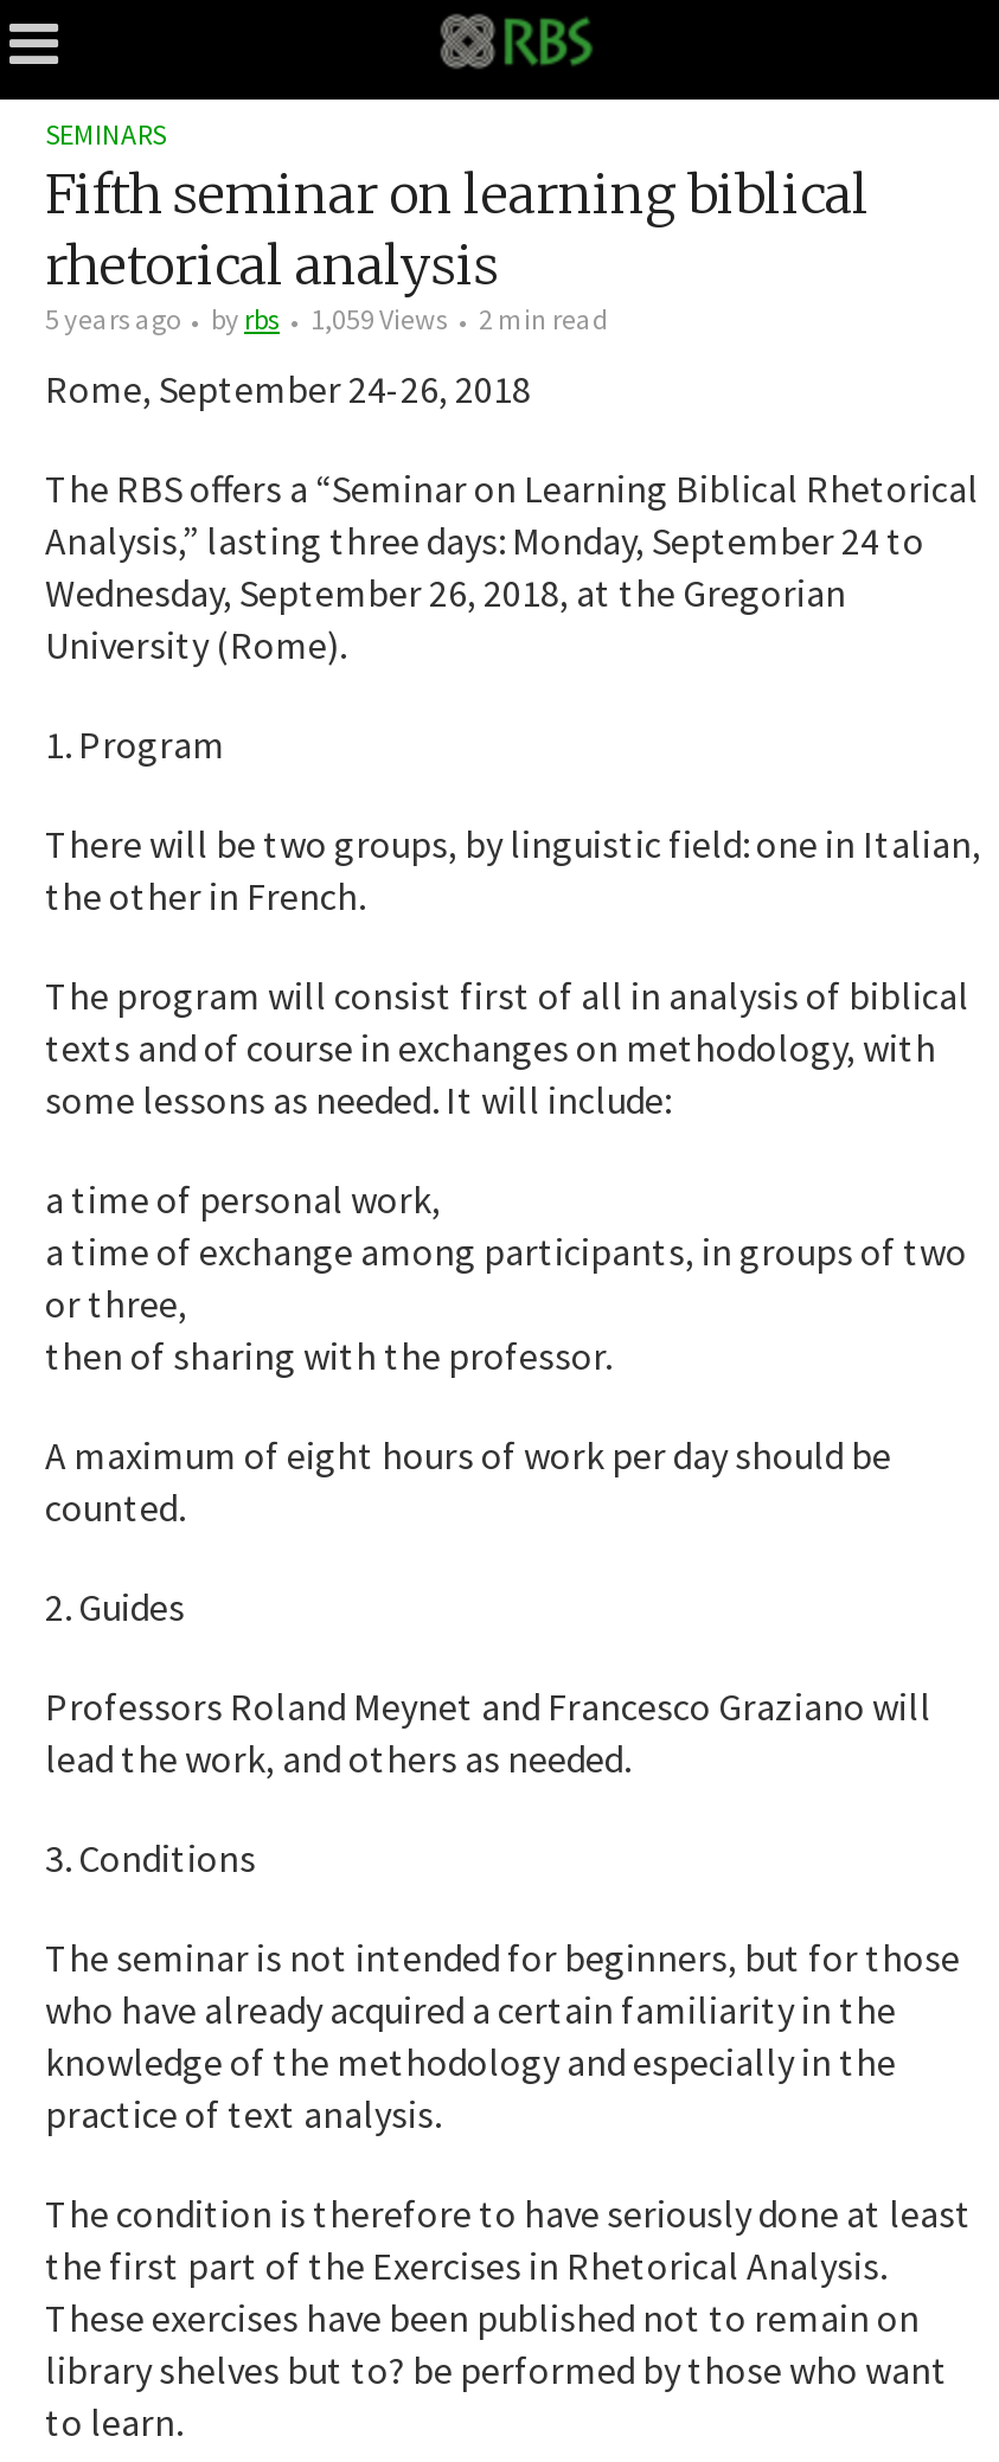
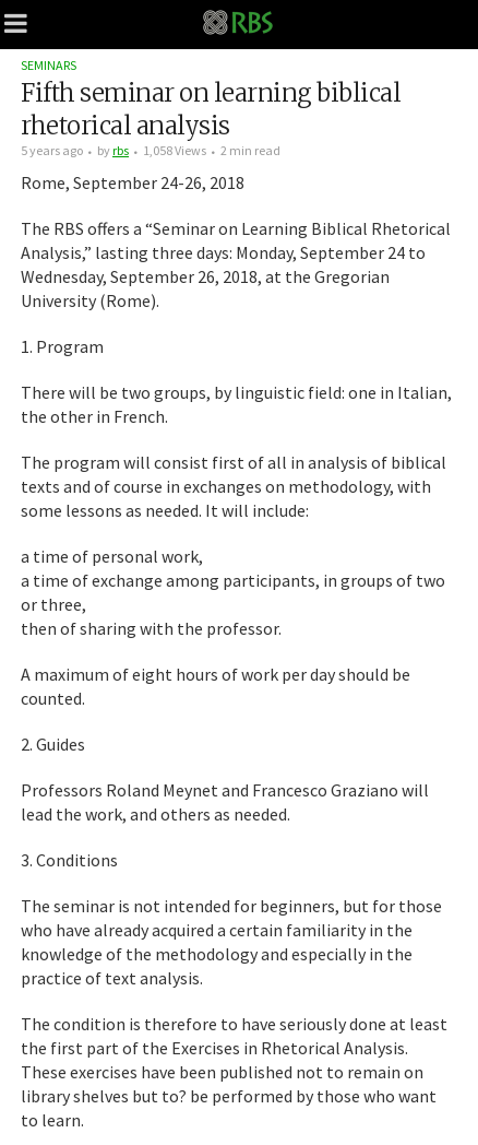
[45,301,609,336] 5 years ago by rbs 1,059 Views 2 min read -> [21,142,280,158] 5 years ago by rbs 1,058 Views 2 min read

